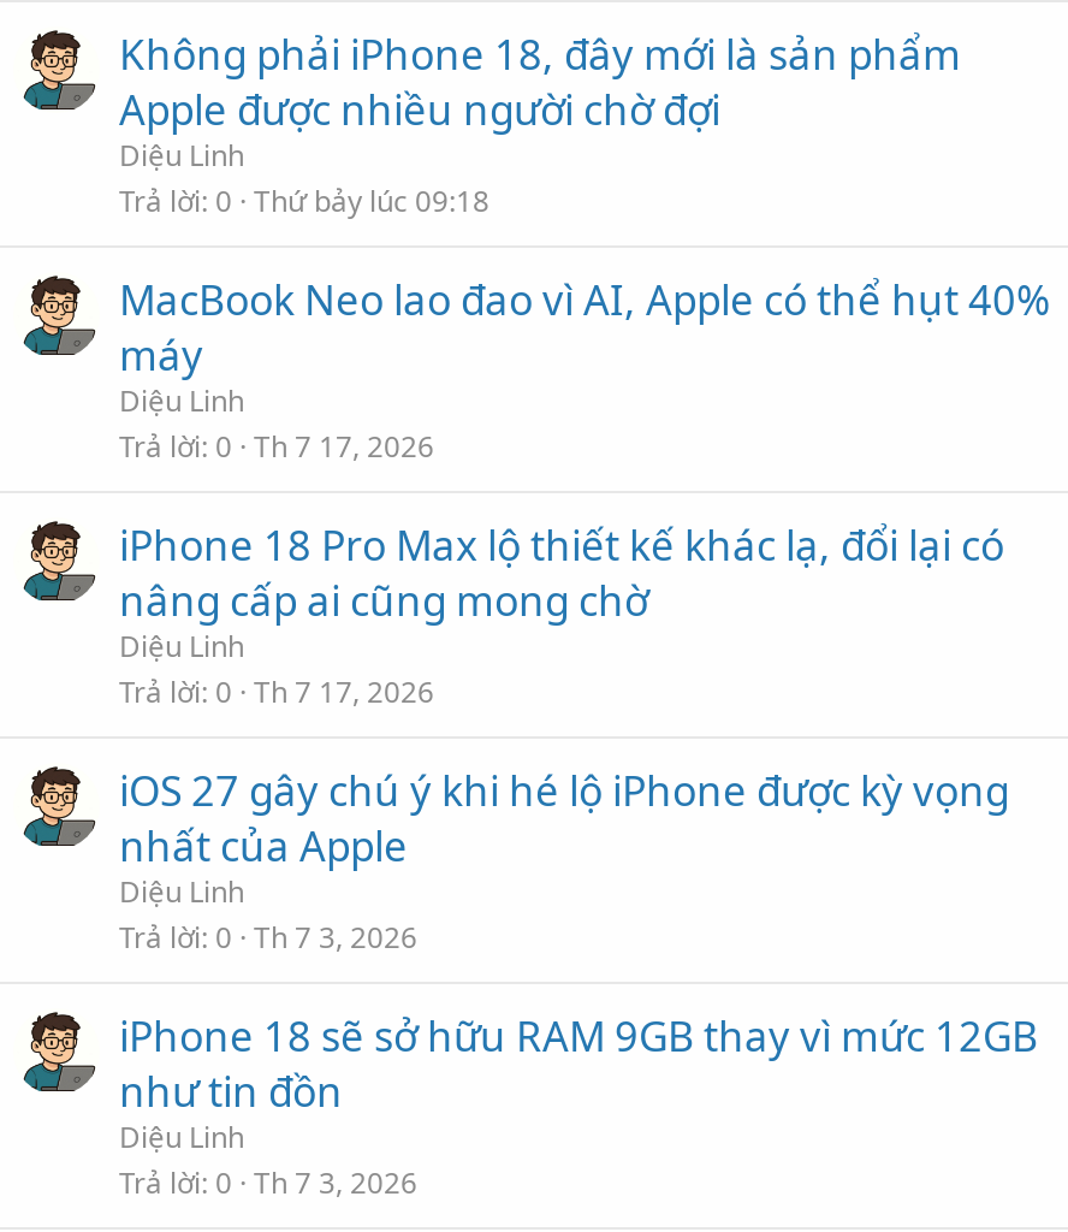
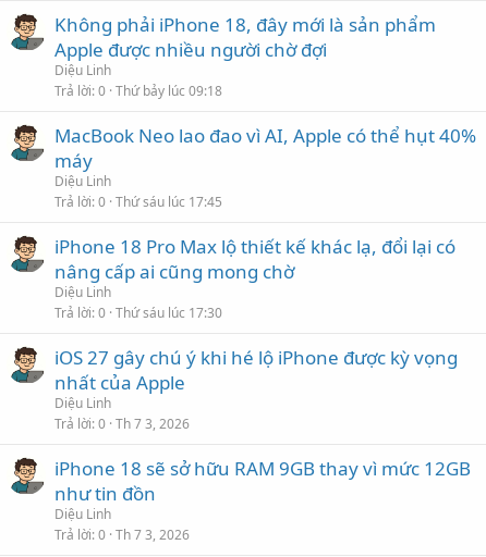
[119,426,434,467] Trả lời 0 Th 7 17, 2026 -> [54,193,222,211] Trả lời 0 Thứ sáu lúc 17:45
[119,671,434,712] Trả lời 0 Th 7 17, 2026 -> [54,304,222,322] Trả lời 0 Thứ sáu lúc 17:30

